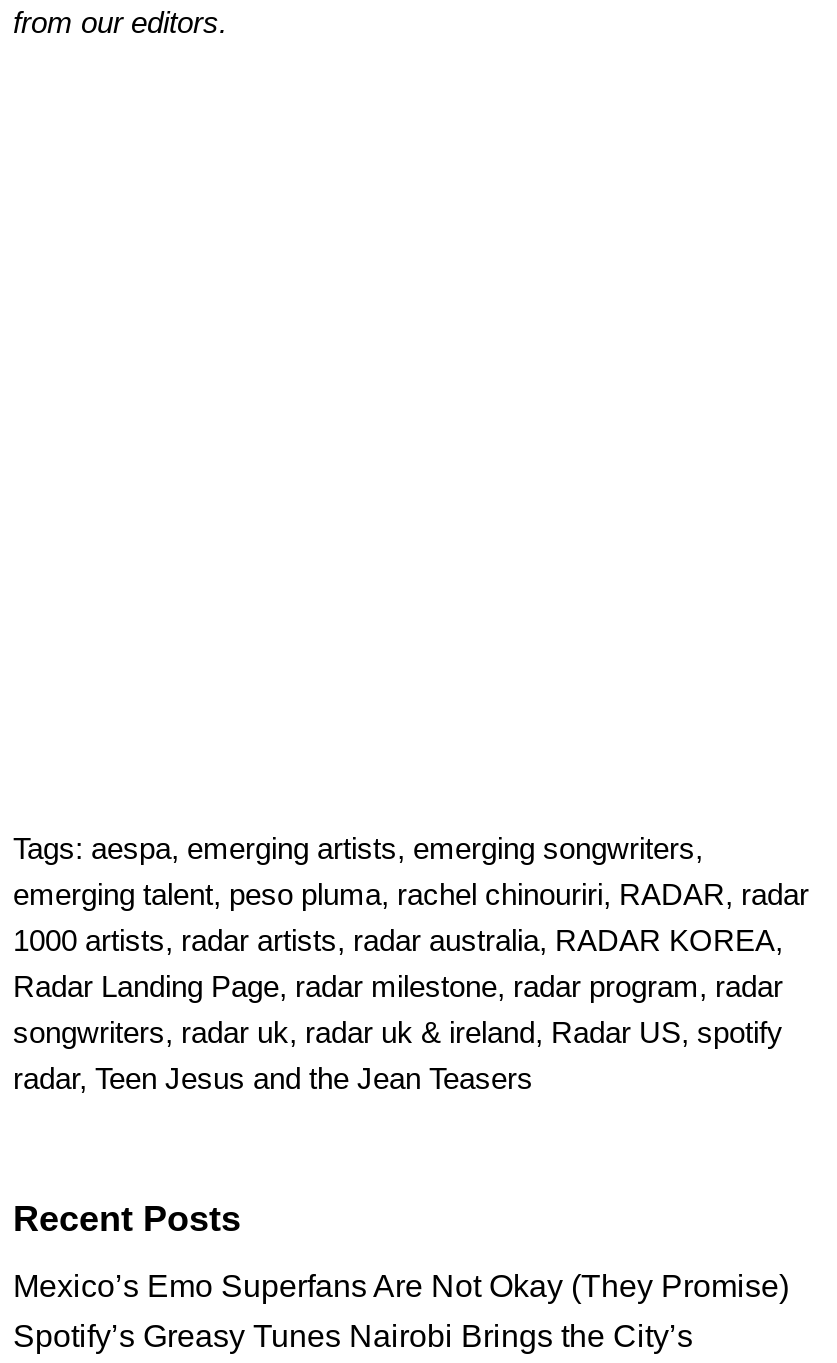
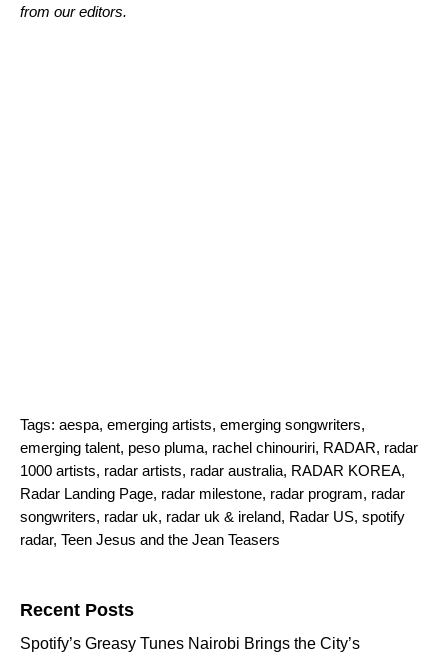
[13,1270,789,1304] Mexico’s Emo Superfans Are Not Okay (They Promise) -> none

